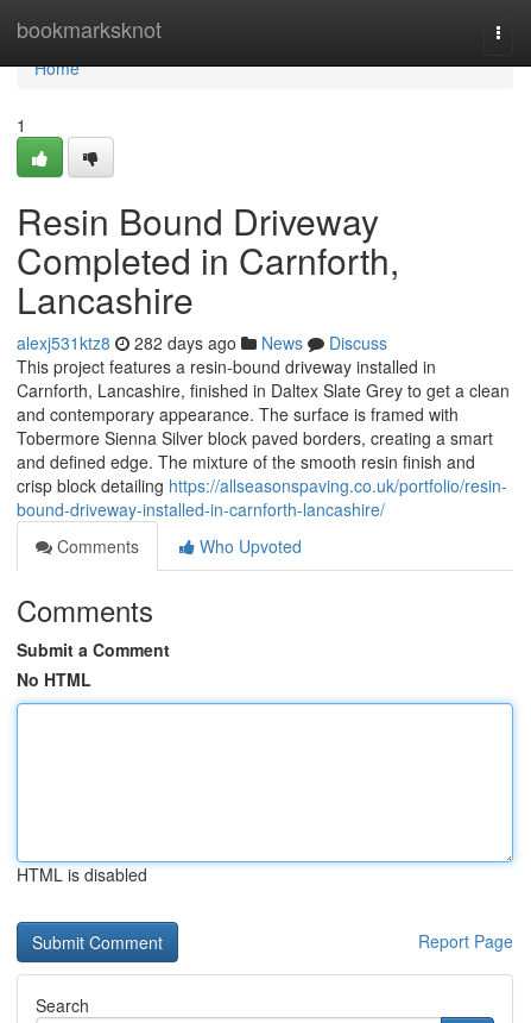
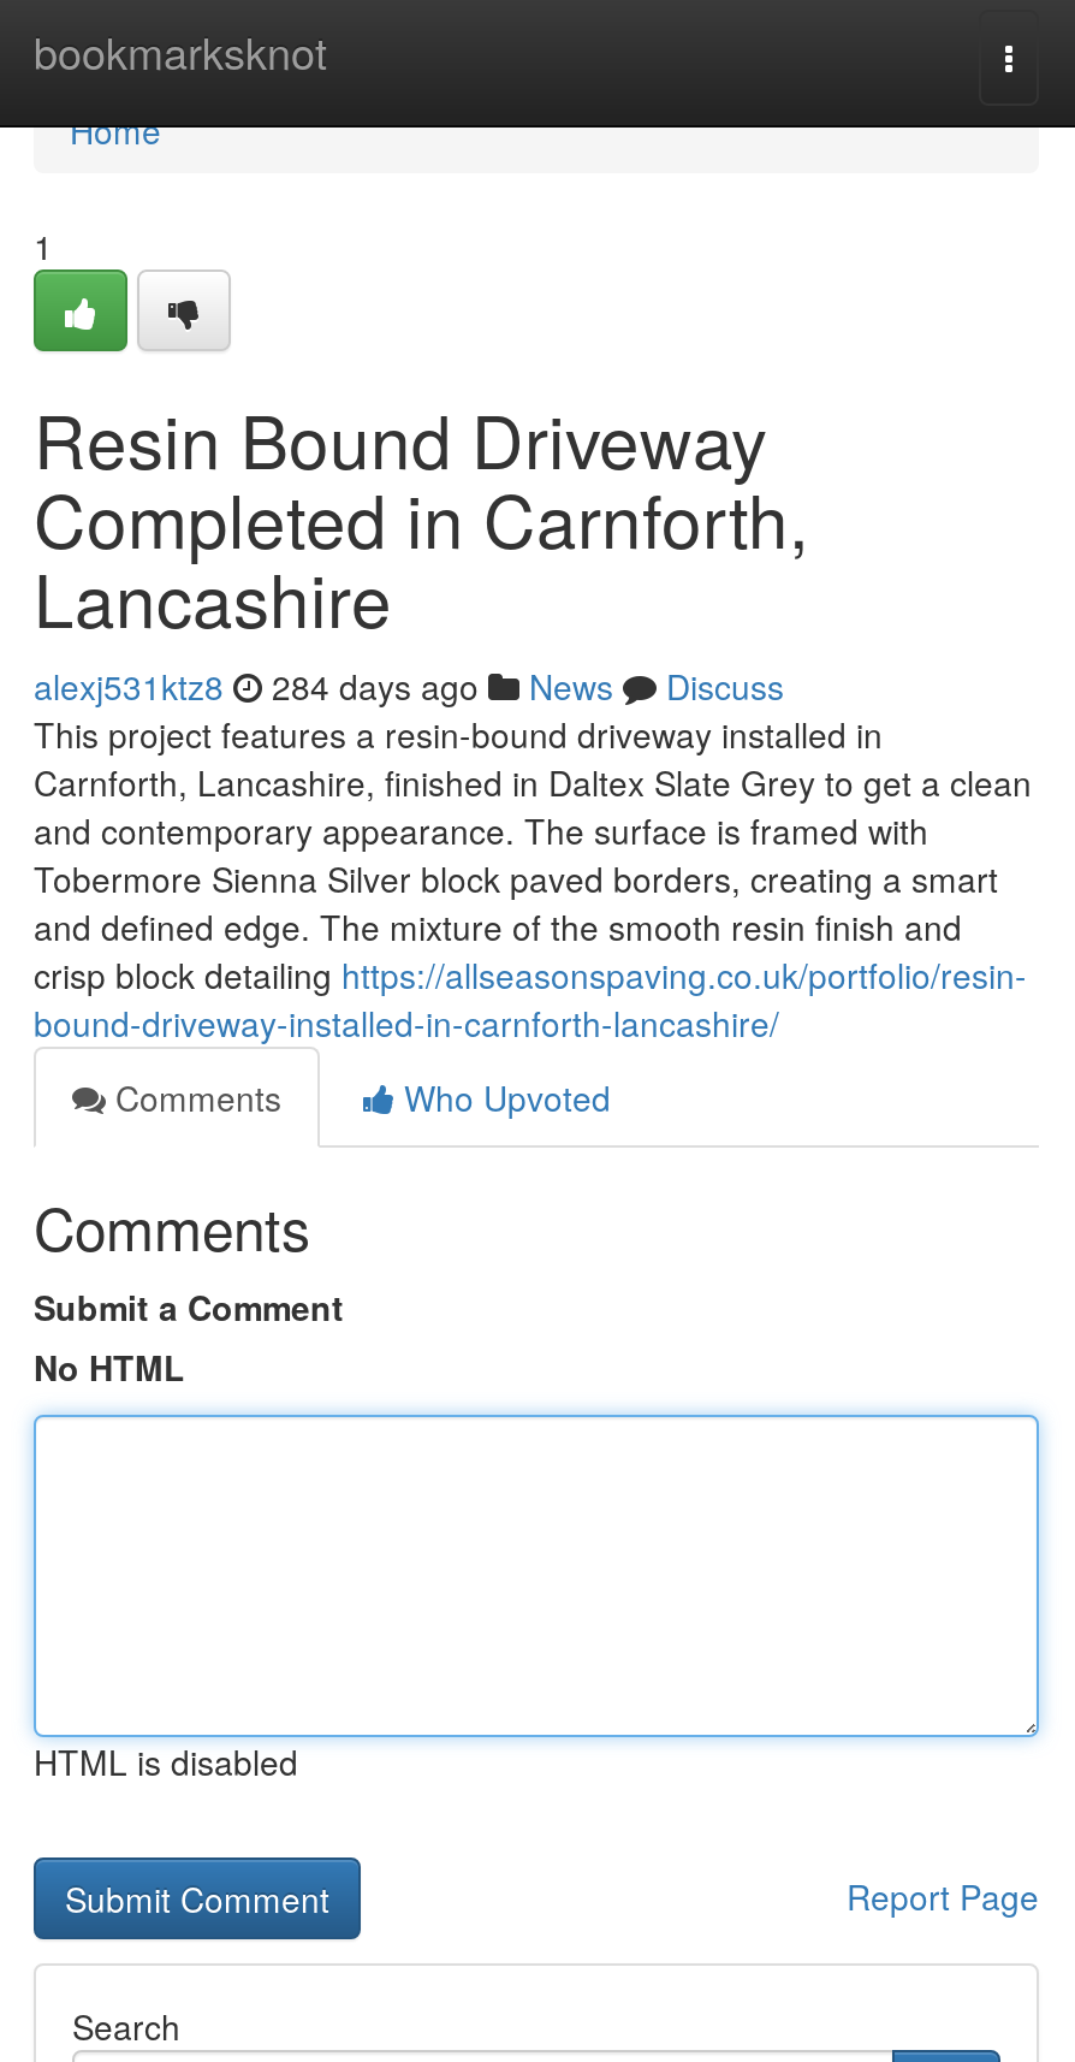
[17,331,387,354] alexj531ktz8 282 days ago News Discuss -> [34,662,784,710] alexj531ktz8 284 days ago News Discuss

